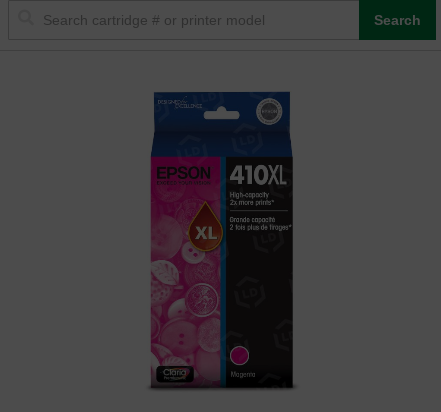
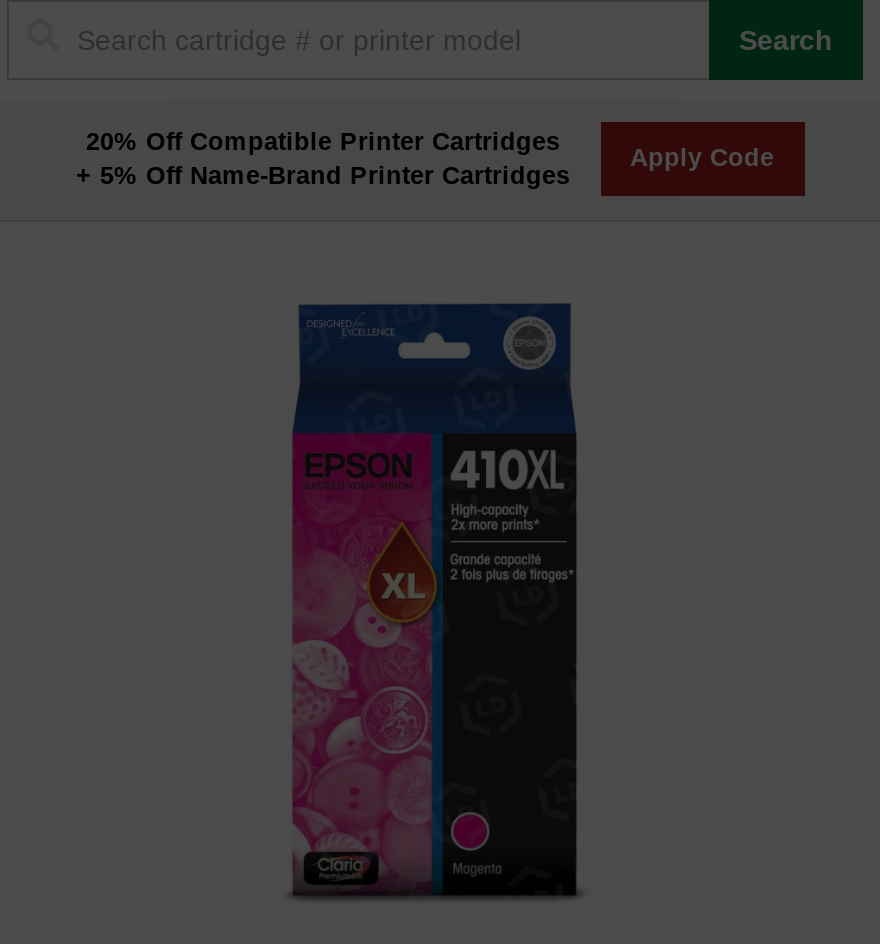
none -> [76,127,570,189] 20% Off Compatible Printer Cartridges | + 5% Off Name-Brand Printer Cartridges
none -> [630,144,774,172] Apply Code

